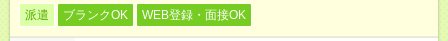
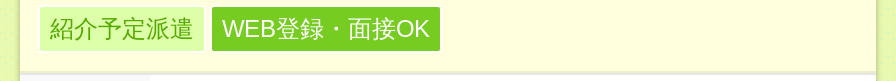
[25,8,128,22] 派遣 | ブランクOK -> [50,15,194,43] 紹介予定派遣

